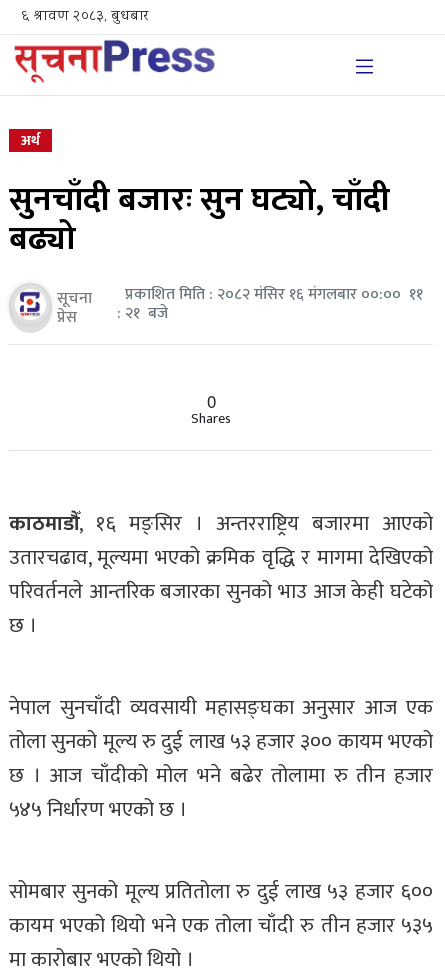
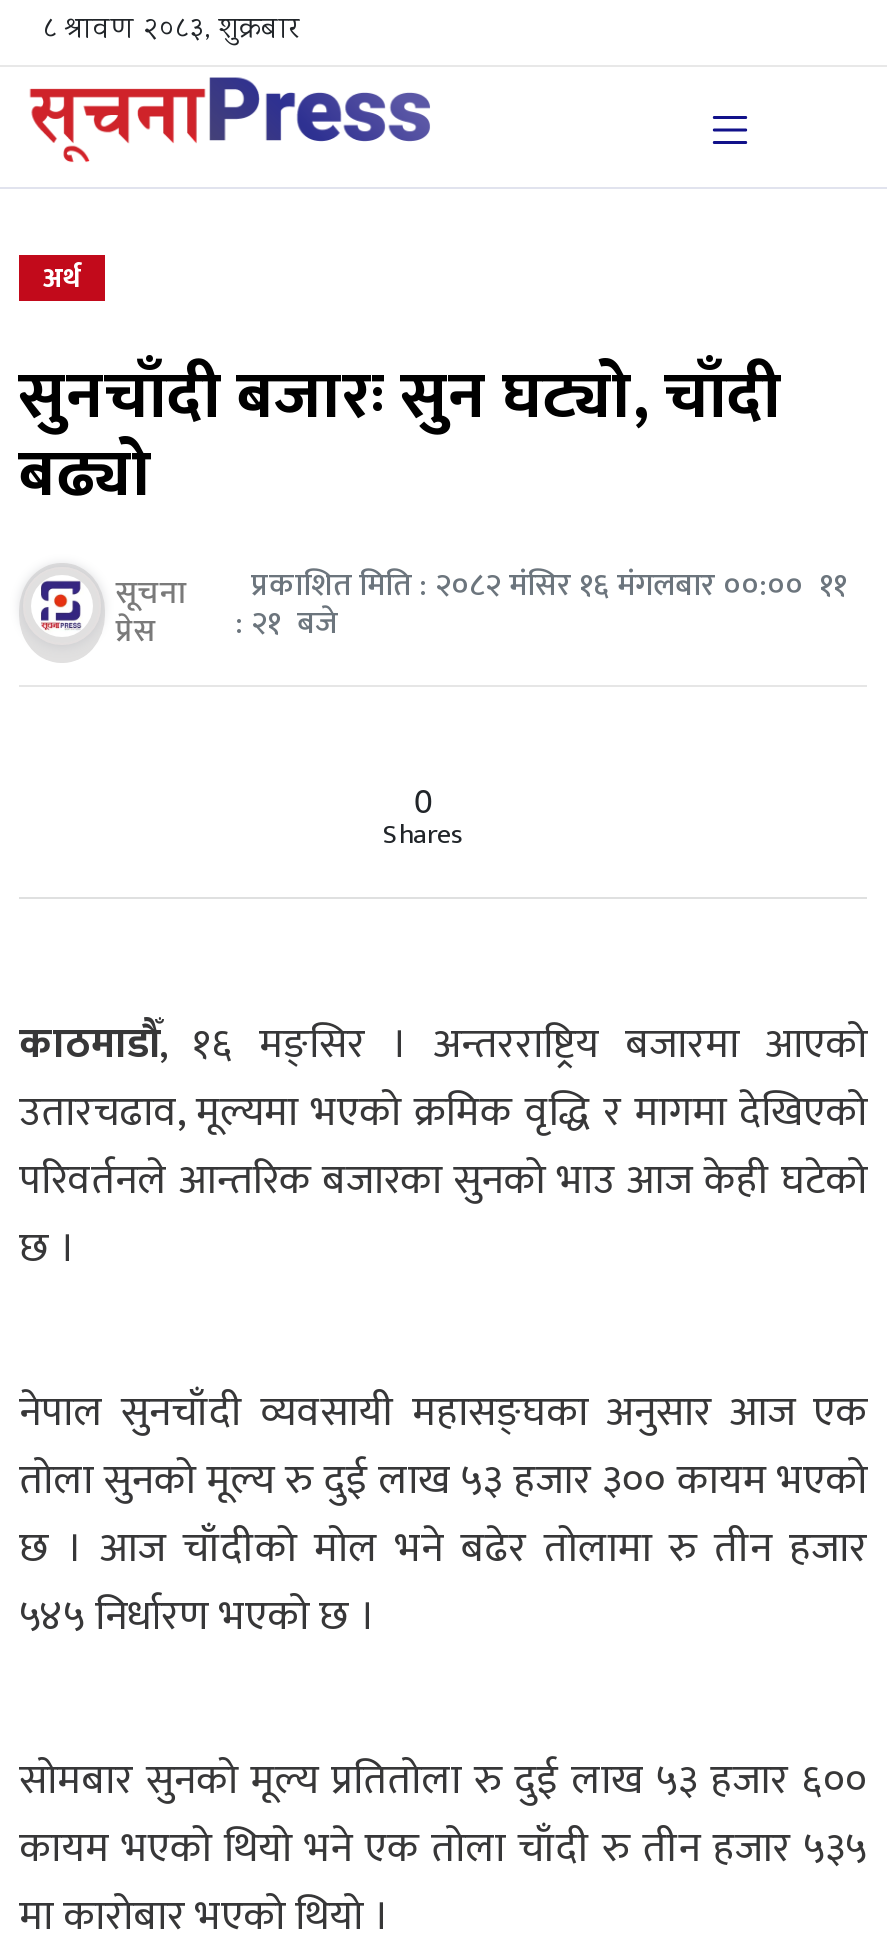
[9,6,148,28] ६ श्रावण २०८३, बुधबार -> [19,9,297,53] ८ श्रावण २०८३, शुक्रबार

